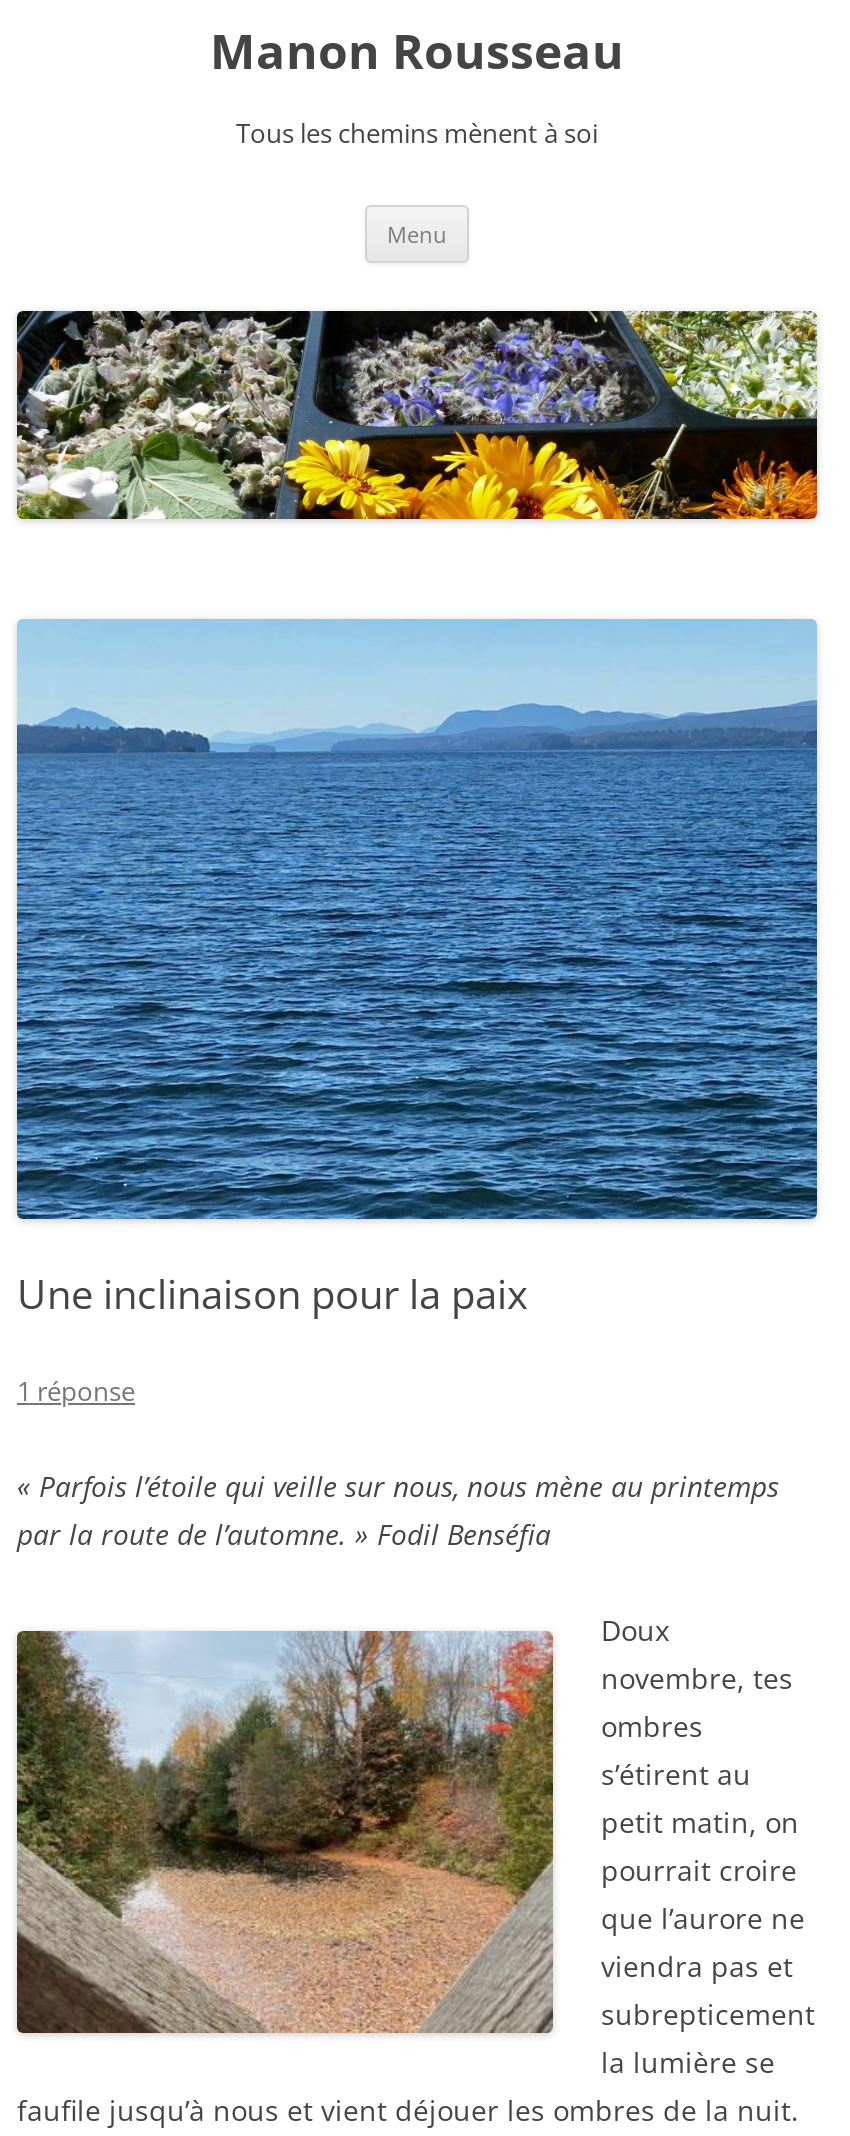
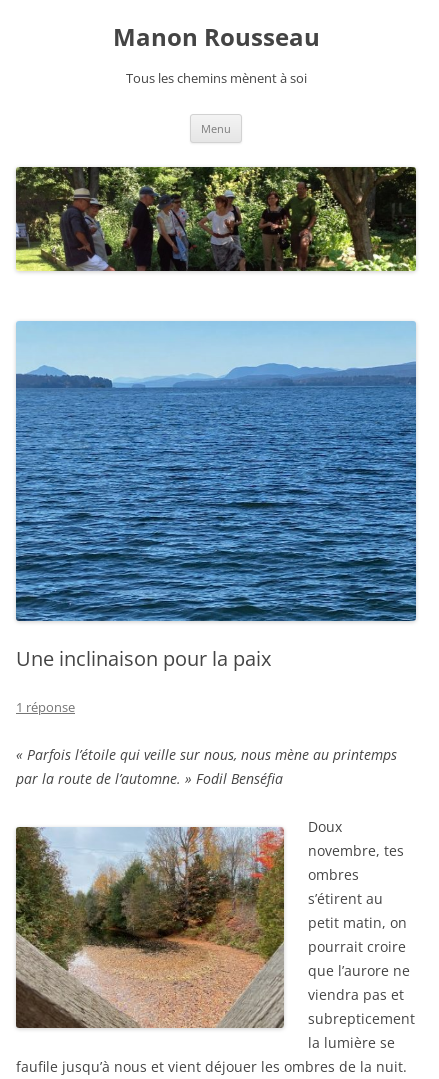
[15,309,819,521] [image] -> [15,166,417,272] [image]

